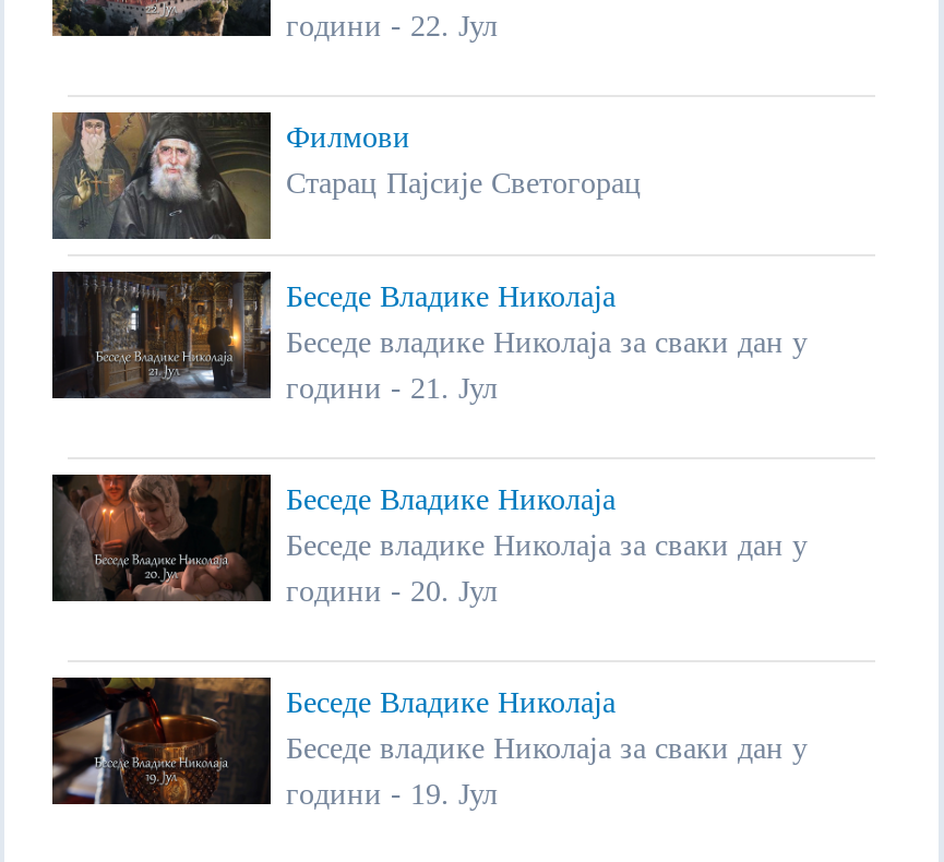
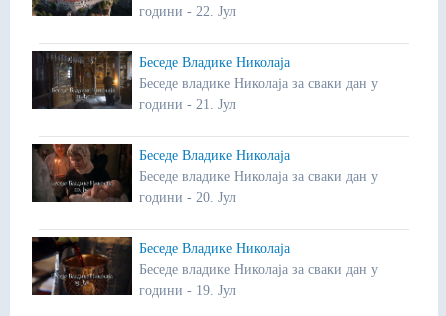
[50,111,642,240] [image] | Филмови | Старац Пајсије Светогорац -> none

